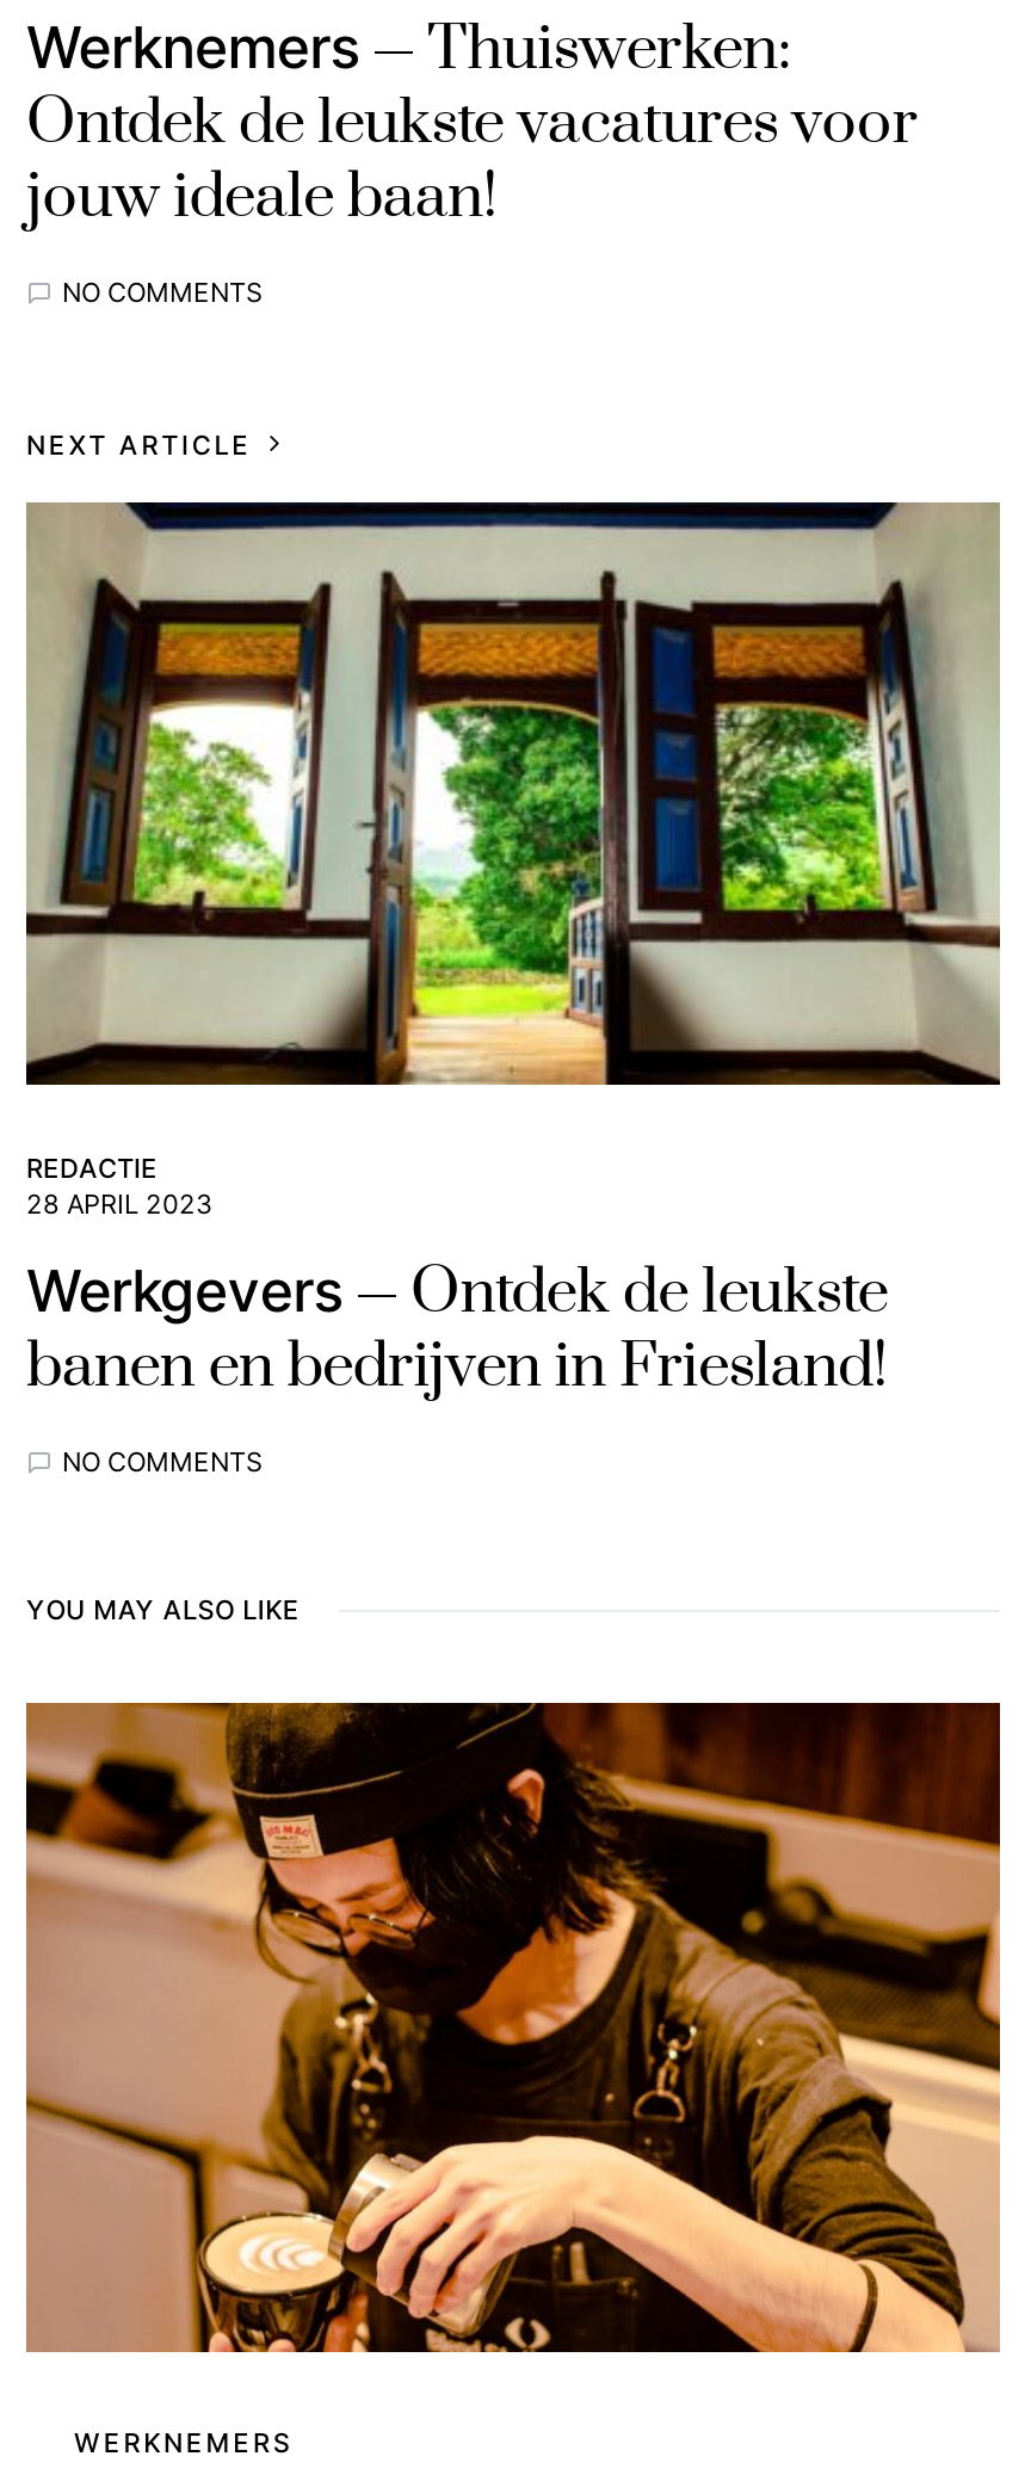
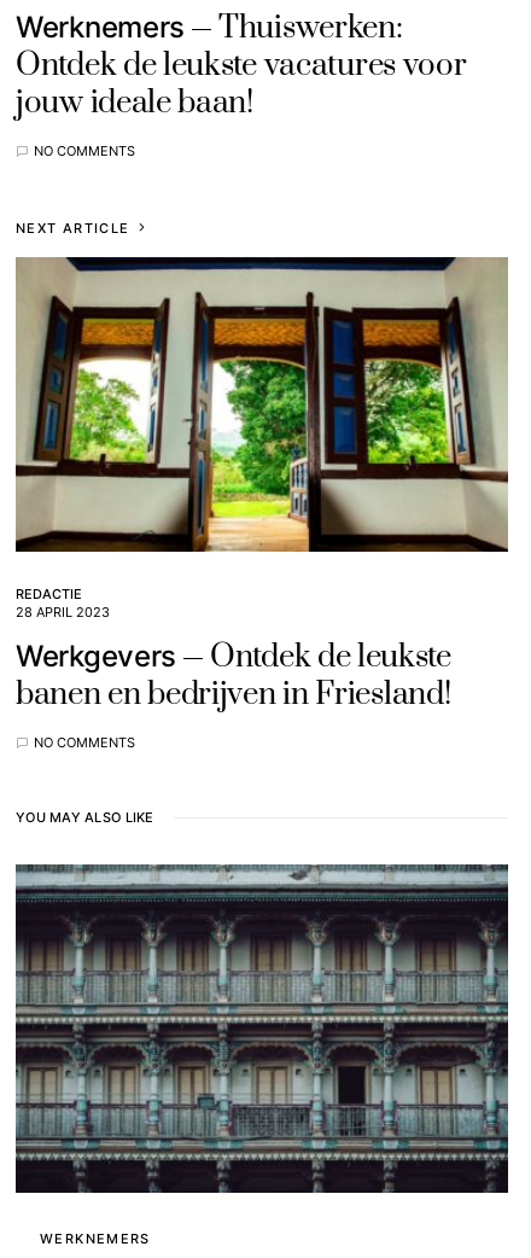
[24,1701,1002,2355] [image] -> [14,863,509,1194] [image]

